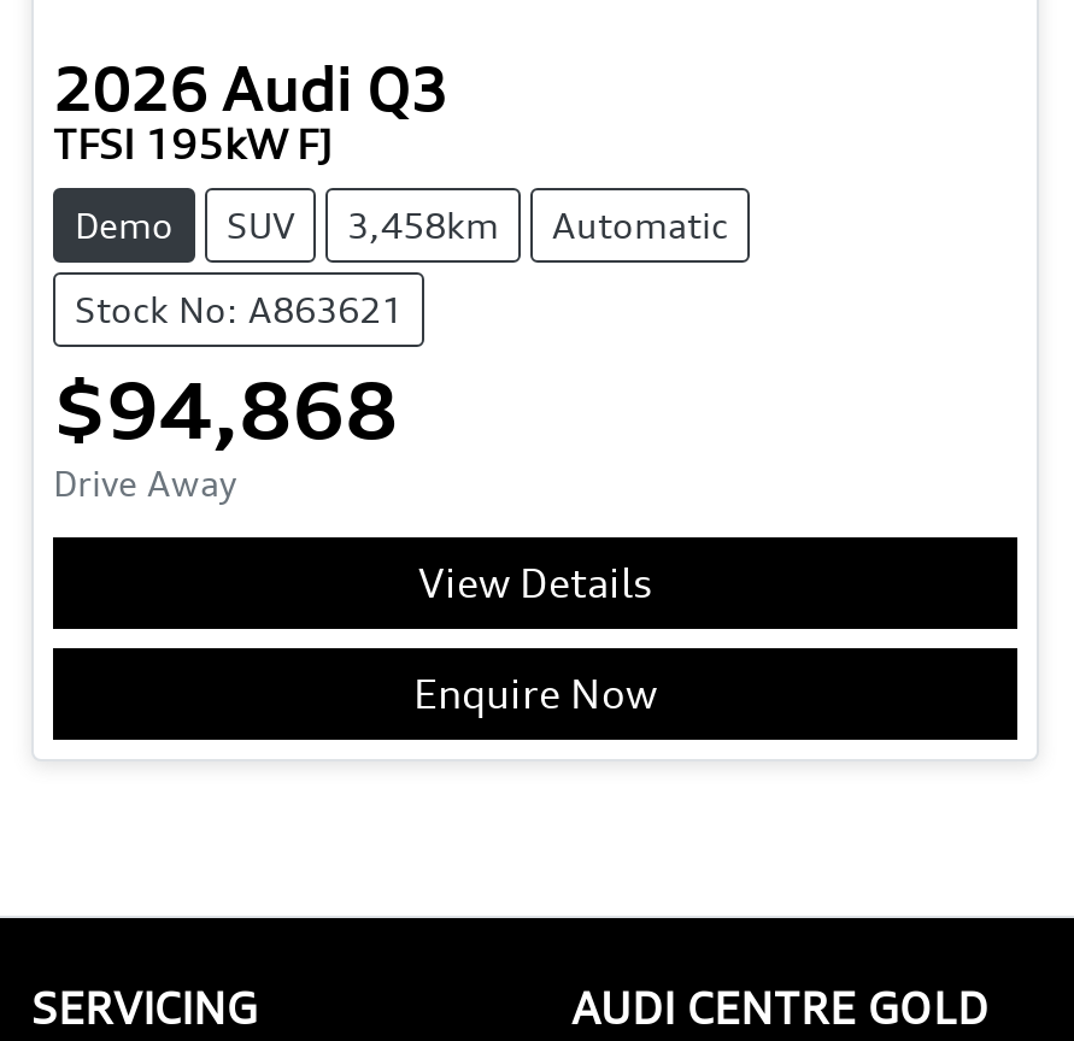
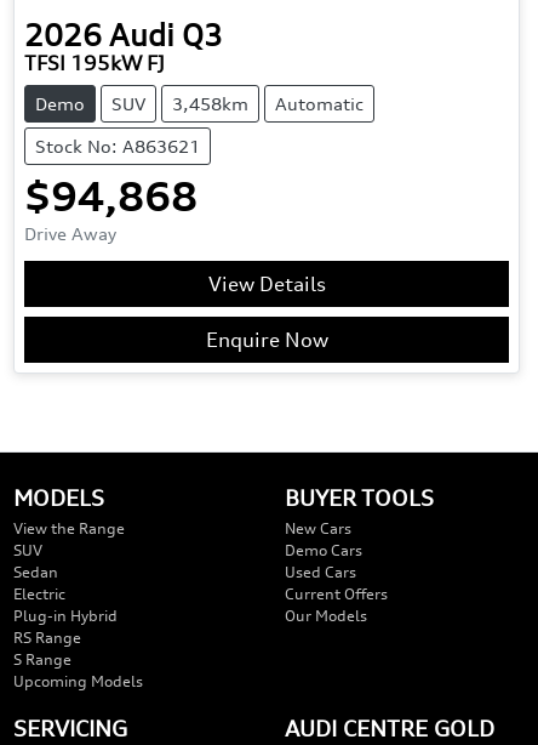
none -> [13,484,143,690] MODELS | View the Range | SUV | Sedan | Electric | Plug-in Hybrid | RS Range | S Range | Upcoming Models
none -> [285,484,434,624] BUYER TOOLS | New Cars | Demo Cars | Used Cars | Current Offers | Our Models

